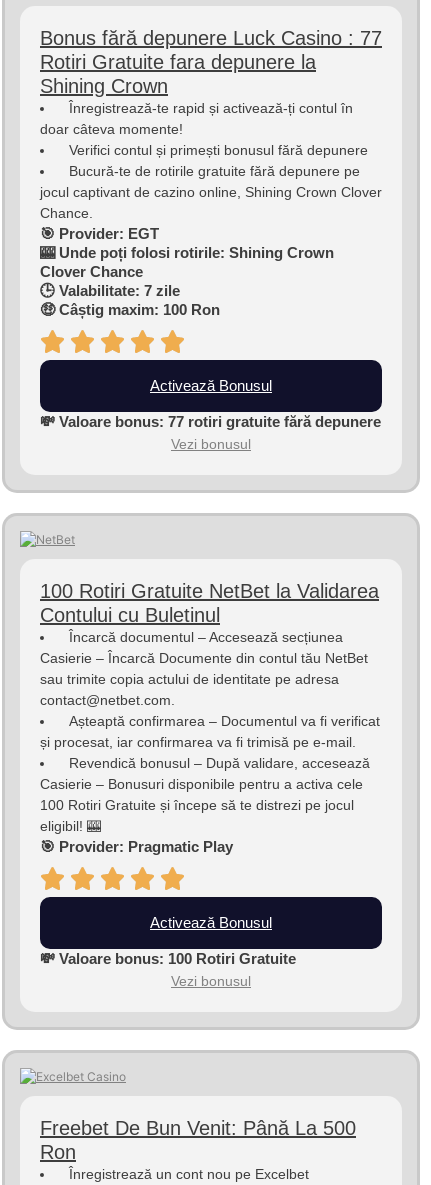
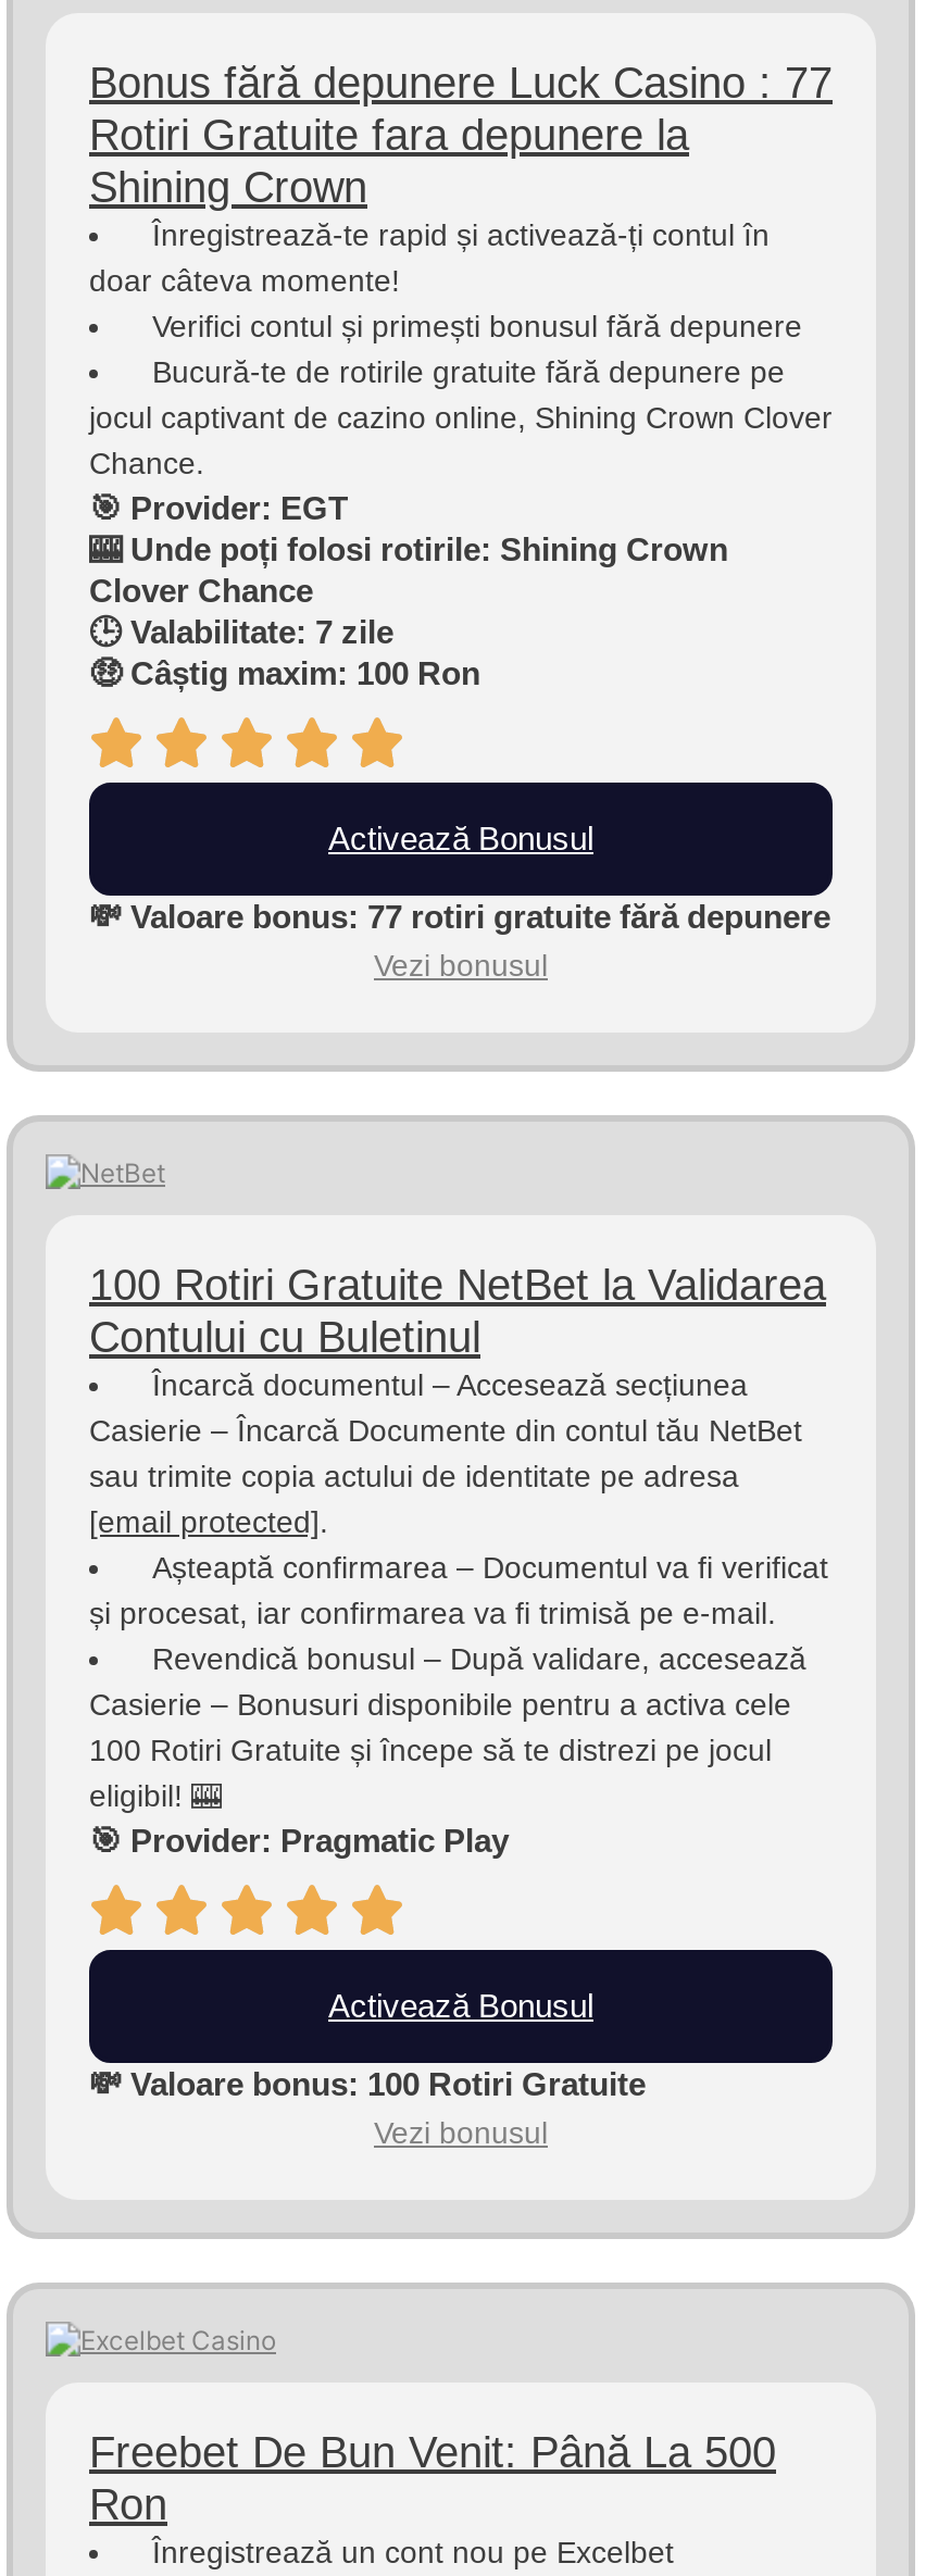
[40,692,175,708] contact@netbet.com. -> [89,1504,328,1539] [email protected].

